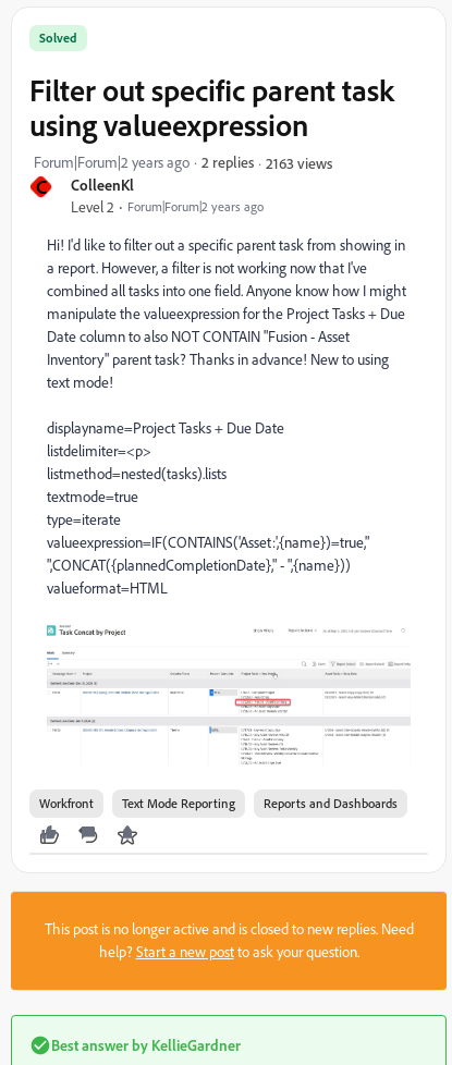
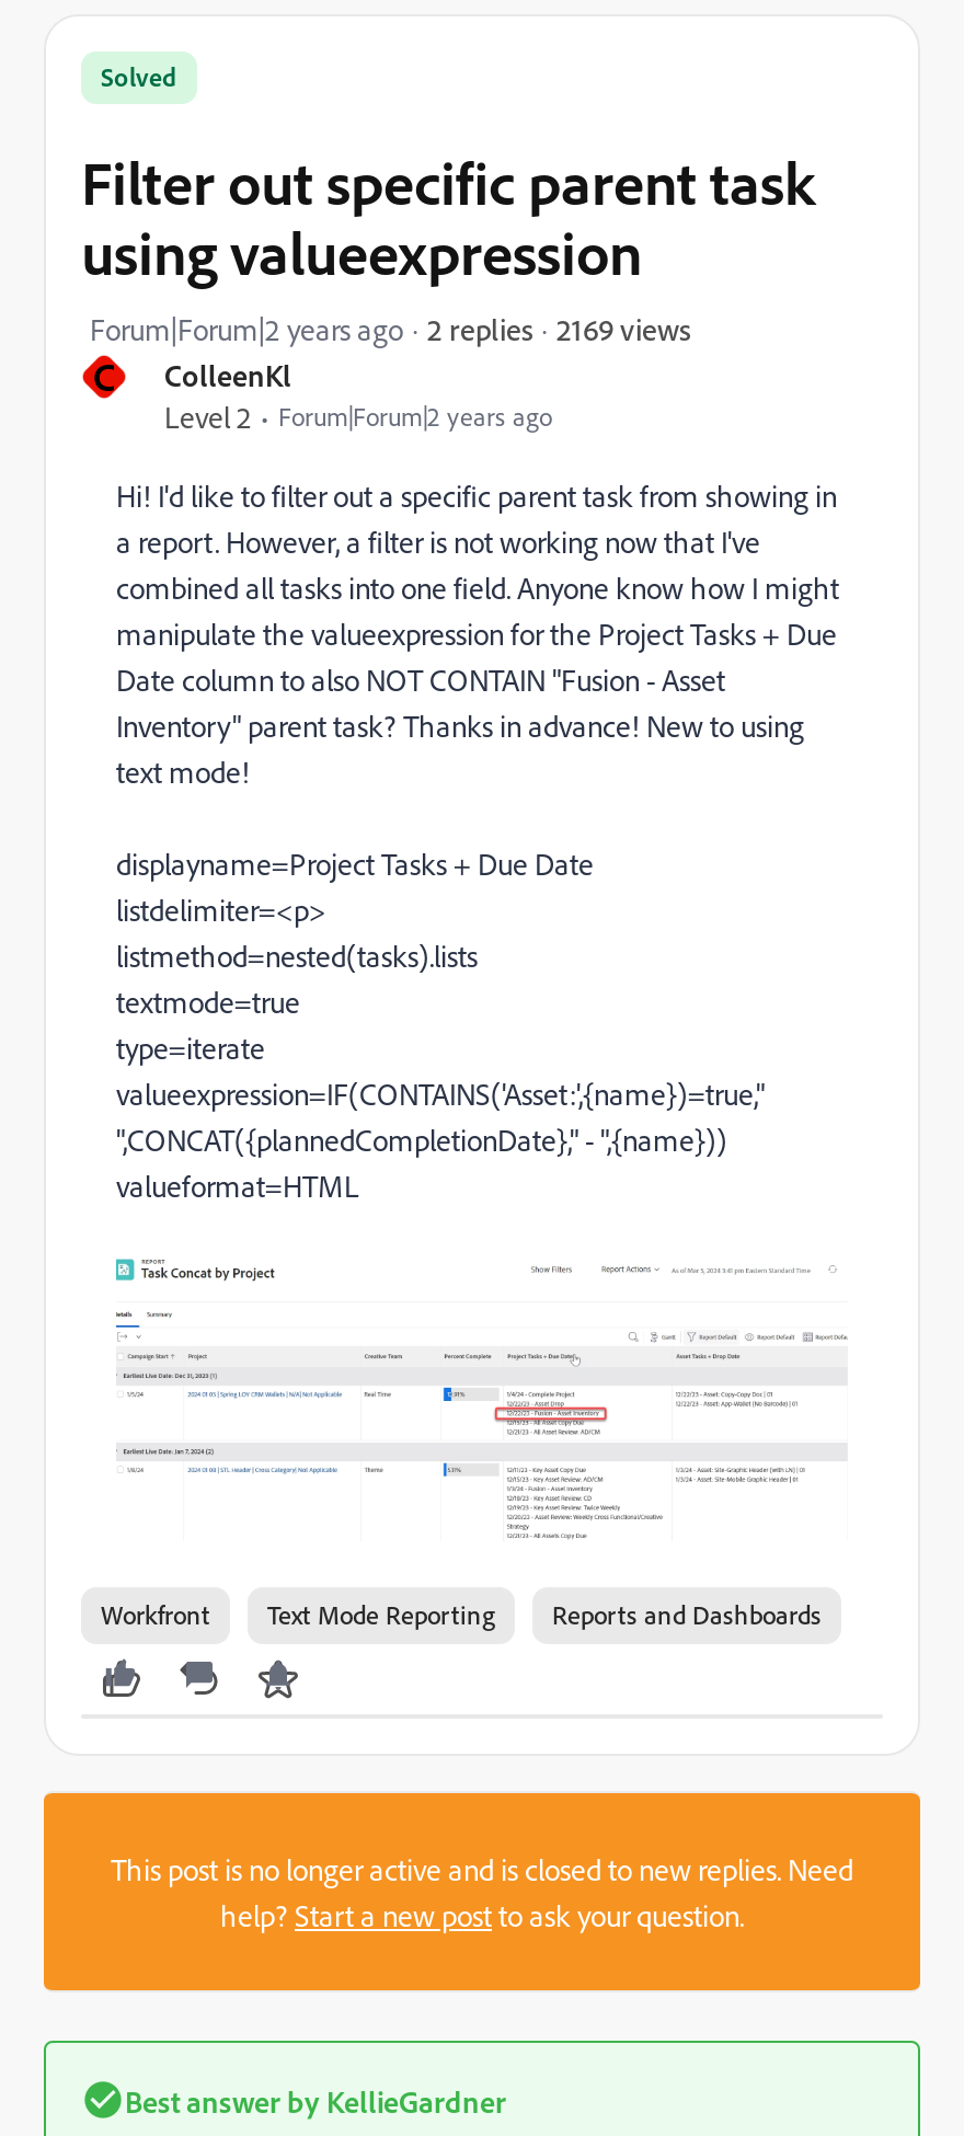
[266,153,332,172] 2163 views -> [556,309,690,346] 2169 views

